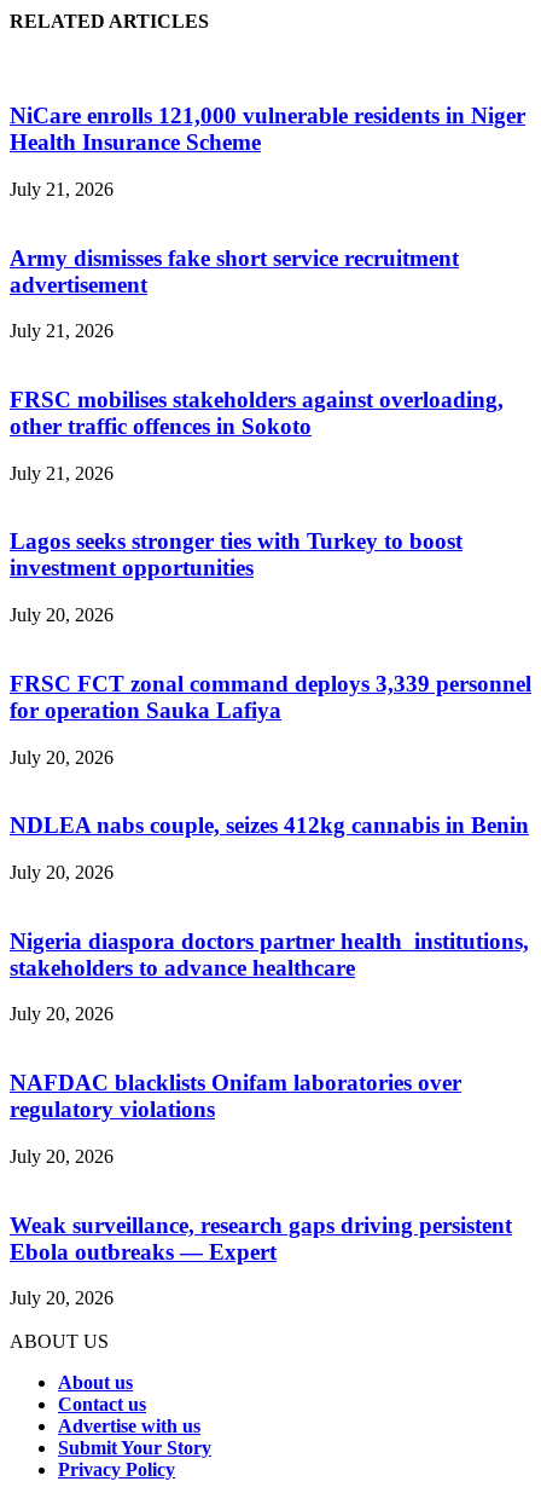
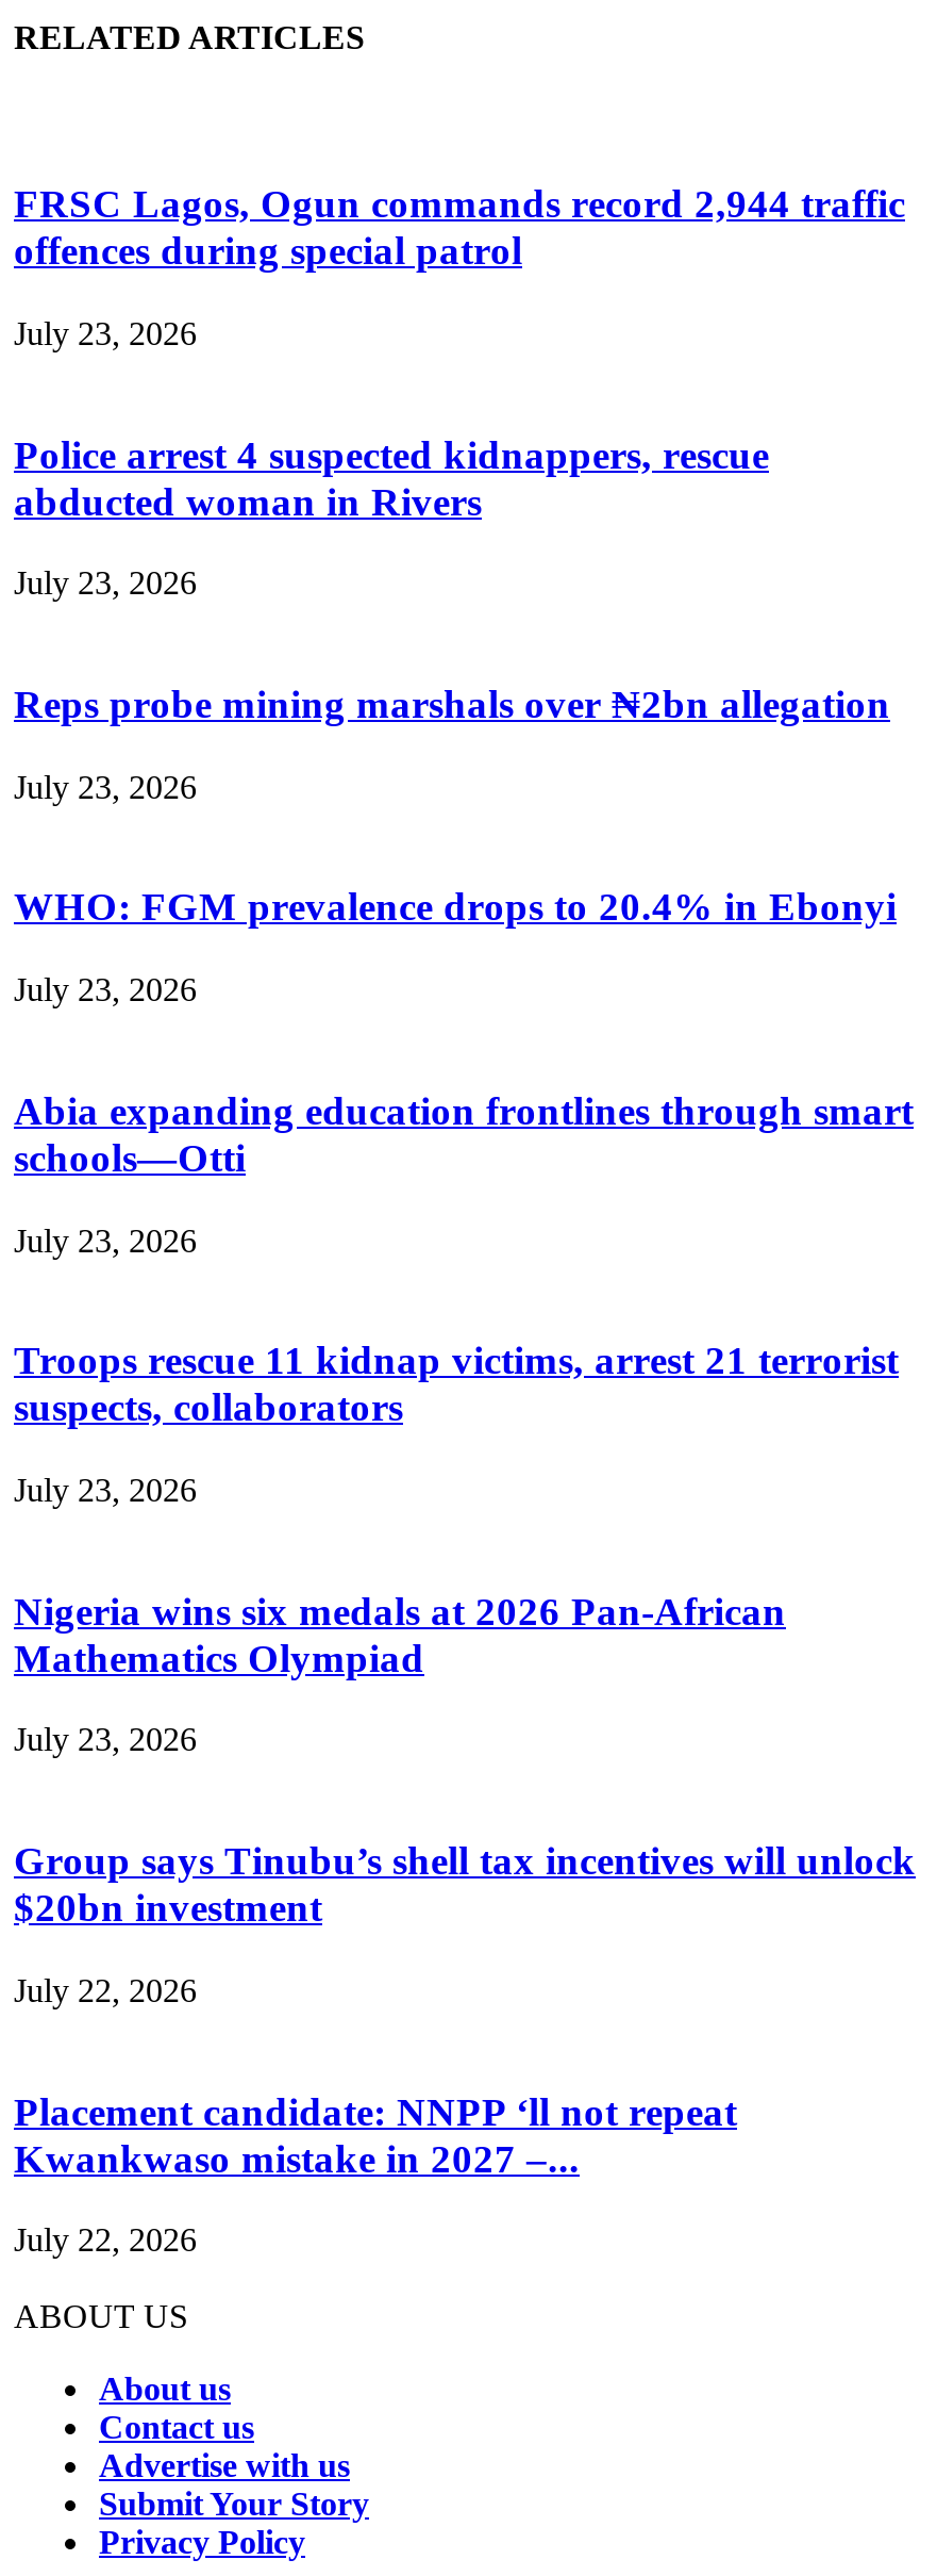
[10,103,525,155] NiCare enrolls 121,000 vulnerable residents in Niger | Health Insurance Scheme -> [14,181,905,273] FRSC Lagos, Ogun commands record 2,944 traffic | offences during special patrol
[10,179,114,199] July 21, 2026 -> [14,315,197,351] July 23, 2026
[10,245,459,297] Army dismisses fake short service recruitment | advertisement -> [14,431,769,523] Police arrest 4 suspected kidnappers, rescue | abducted woman in Rivers
[10,321,114,341] July 21, 2026 -> [14,565,197,601] July 23, 2026
[10,387,504,439] FRSC mobilises stakeholders against overloading, | other traffic offences in Sokoto -> [14,681,890,726] Reps probe mining marshals over ₦2bn allegation
[10,463,114,483] July 21, 2026 -> [14,768,197,804] July 23, 2026
[10,529,463,581] Lagos seeks stronger ties with Turkey to boost | investment opportunities -> [14,885,897,929] WHO: FGM prevalence drops to 20.4% in Ebonyi
[10,605,114,625] July 20, 2026 -> [14,971,197,1008] July 23, 2026
[10,671,531,723] FRSC FCT zonal command deploys 3,339 personnel | for operation Sauka Lafiya -> [14,1088,914,1179] Abia expanding education frontlines through smart | schools—Otti
[10,746,114,767] July 20, 2026 -> [14,1221,197,1258] July 23, 2026
[10,813,529,838] NDLEA nabs couple, seizes 412kg cannabis in Benin -> [14,1338,899,1430] Troops rescue 11 kidnap victims, arrest 21 terrorist | suspects, collaborators
[10,862,114,883] July 20, 2026 -> [14,1472,197,1508] July 23, 2026
[10,928,529,980] Nigeria diaspora doctors partner health institutions, | stakeholders to advance healthcare -> [14,1588,786,1680] Nigeria wins six medals at 2026 Pan-African | Mathematics Olympiad
[10,1004,114,1024] July 20, 2026 -> [14,1722,197,1758] July 23, 2026
[10,1070,461,1122] NAFDAC blacklists Onifam laboratories over | regulatory violations -> [14,1838,916,1930] Group says Tinubu’s shell tax incentives will unlock | $20bn investment
[10,1146,114,1166] July 20, 2026 -> [14,1972,197,2008] July 22, 2026
[10,1212,512,1264] Weak surveillance, research gaps driving persistent | Ebola outbreaks — Expert -> [14,2088,737,2180] Placement candidate: NNPP ‘ll not repeat | Kwankwaso mistake in 2027 –...
[10,1288,114,1308] July 20, 2026 -> [14,2222,197,2258] July 22, 2026

